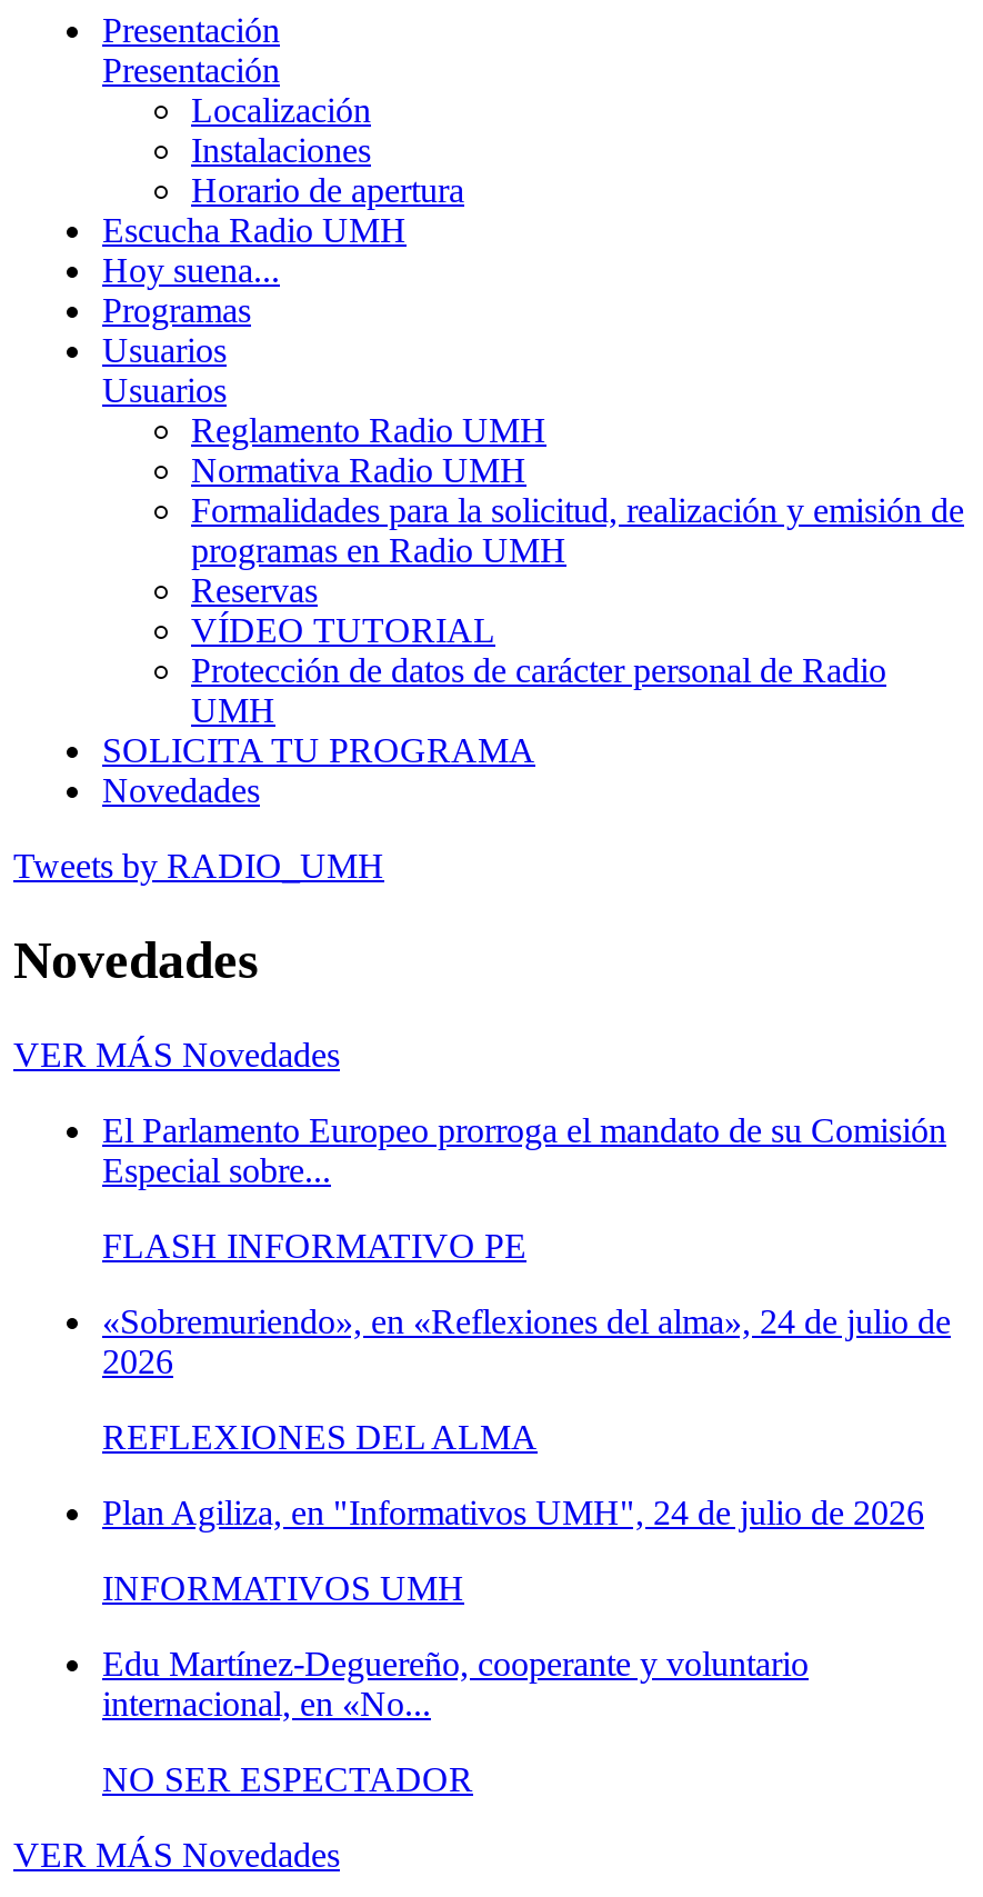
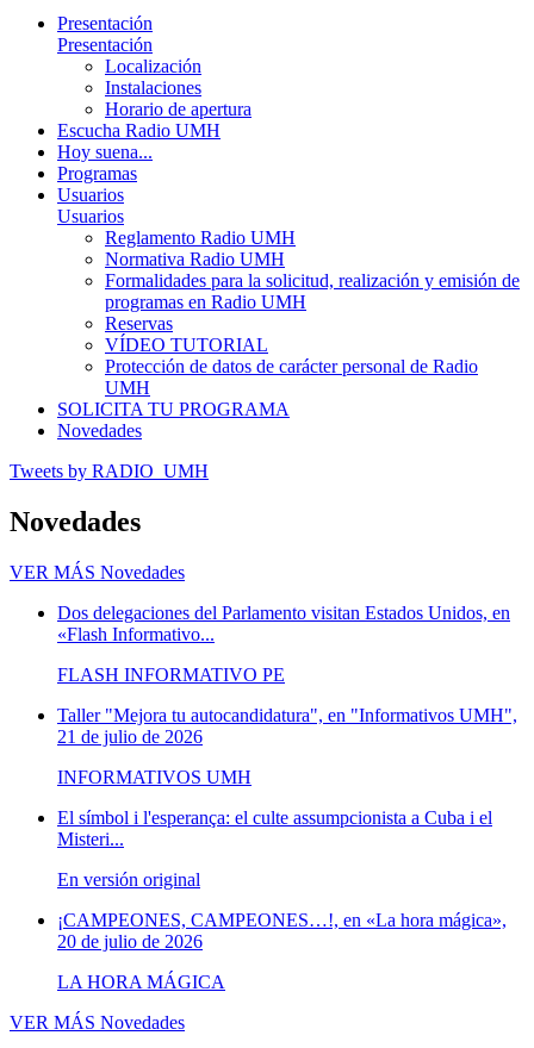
[102,1110,946,1188] El Parlamento Europeo prorroga el mandato de su Comisión | Especial sobre... -> [57,602,510,644] Dos delegaciones del Parlamento visitan Estados Unidos, en | «Flash Informativo...
[102,1302,951,1530] «Sobremuriendo», en «Reflexiones del alma», 24 de julio de | 2026 | REFLEXIONES DEL ALMA | Plan Agiliza, en "Informativos UMH", 24 de julio de 2026 -> [57,705,517,746] Taller "Mejora tu autocandidatura", en "Informativos UMH", | 21 de julio de 2026
moved [102,1568,464,1606] -> [57,766,252,787]: INFORMATIVOS UMH
[102,1644,809,1797] Edu Martínez-Deguereño, cooperante y voluntario | internacional, en «No... | NO SER ESPECTADOR -> [57,807,507,992] El símbol i l'esperança: el culte assumpcionista a Cuba i el | Misteri... | En versión original | ¡CAMPEONES, CAMPEONES…!, en «La hora mágica», | 20 de julio de 2026 | LA HORA MÁGICA

